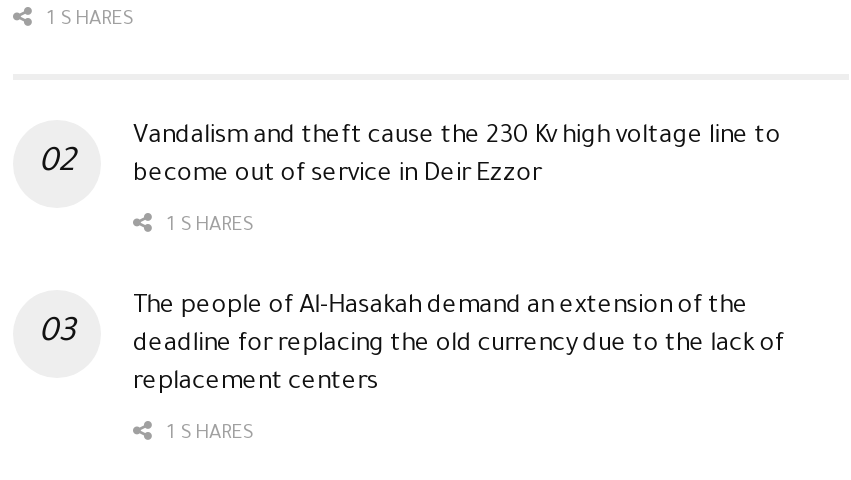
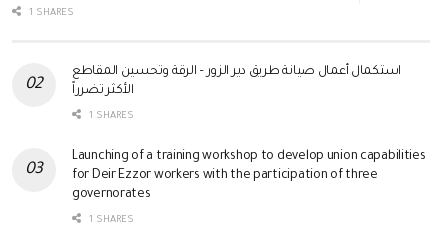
[133,124,781,190] Vandalism and theft cause the 230 Kv high voltage line to | become out of service in Deir Ezzor -> [72,65,401,98] استكمال أعمال صيانة طريق دير الزور – الرقة وتحسين المقاطع | الأكثر تضرراً
[133,294,785,398] The people of Al-Hasakah demand an extension of the | deadline for replacing the old currency due to the lack of | replacement centers -> [72,150,426,202] Launching of a training workshop to develop union capabilities | for Deir Ezzor workers with the participation of three | governorates

